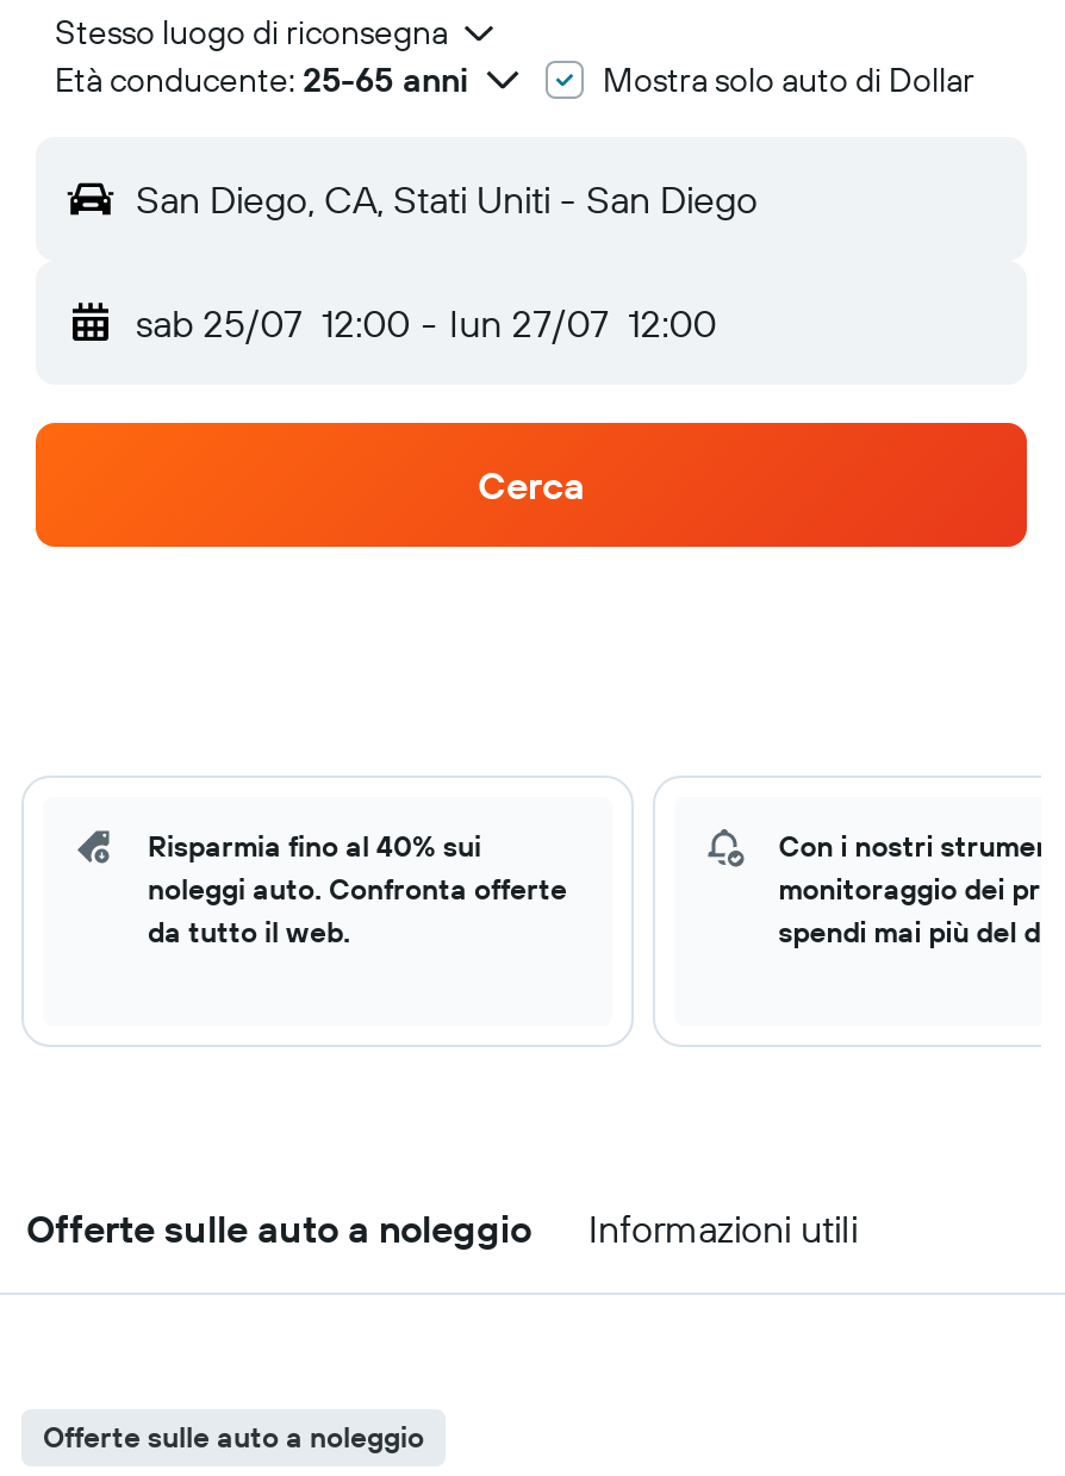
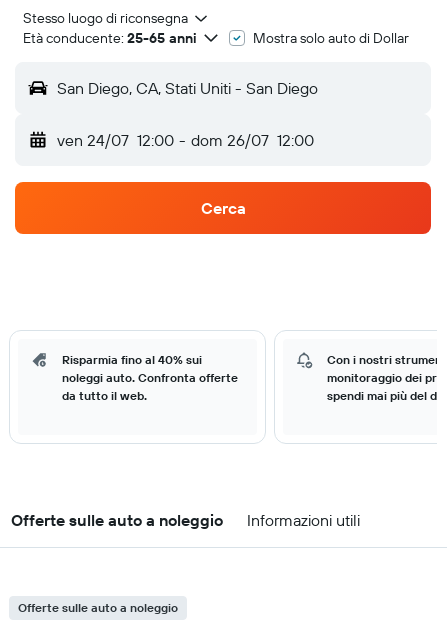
[136,299,716,347] sab 25/07 12:00 - lun 27/07 12:00 -> [57,130,314,150] ven 24/07 12:00 - dom 26/07 12:00

